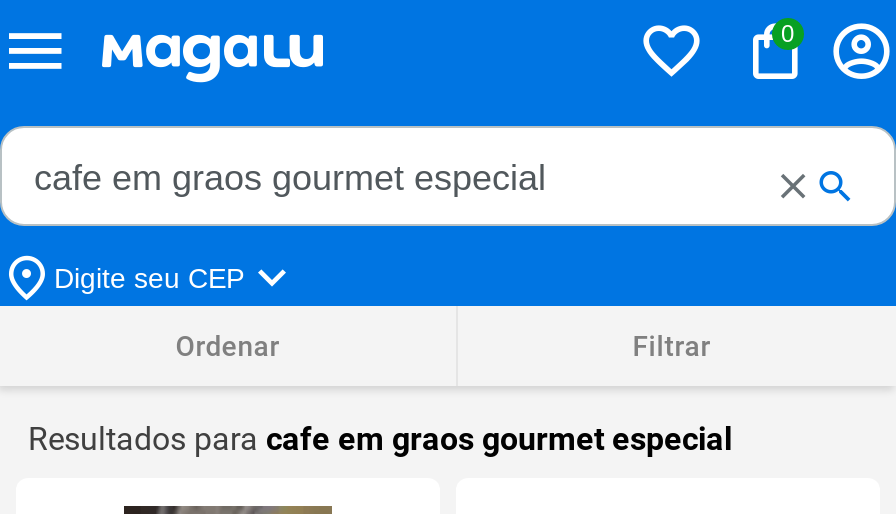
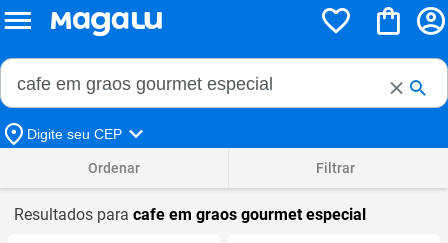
[781,20,795,48] 0 -> none

